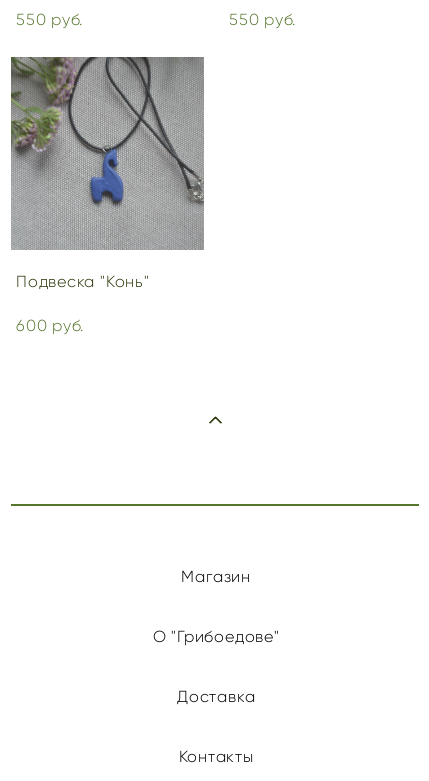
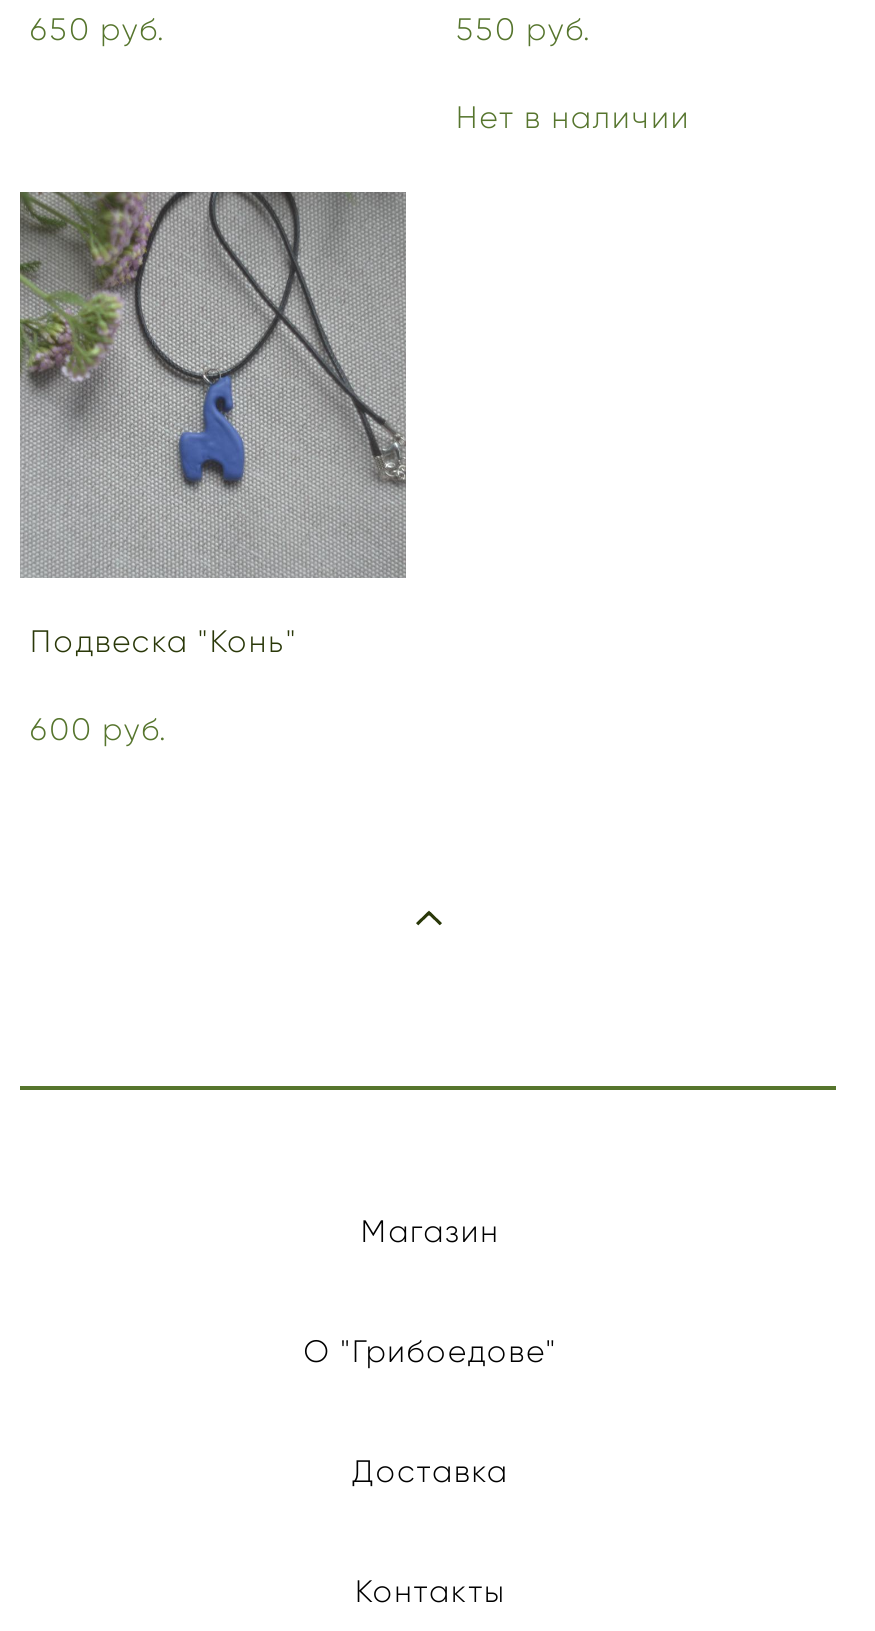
[16,10,83,29] 550 pуб. -> [30,10,165,48] 650 pуб.
none -> [456,98,690,136] Нет в наличии

